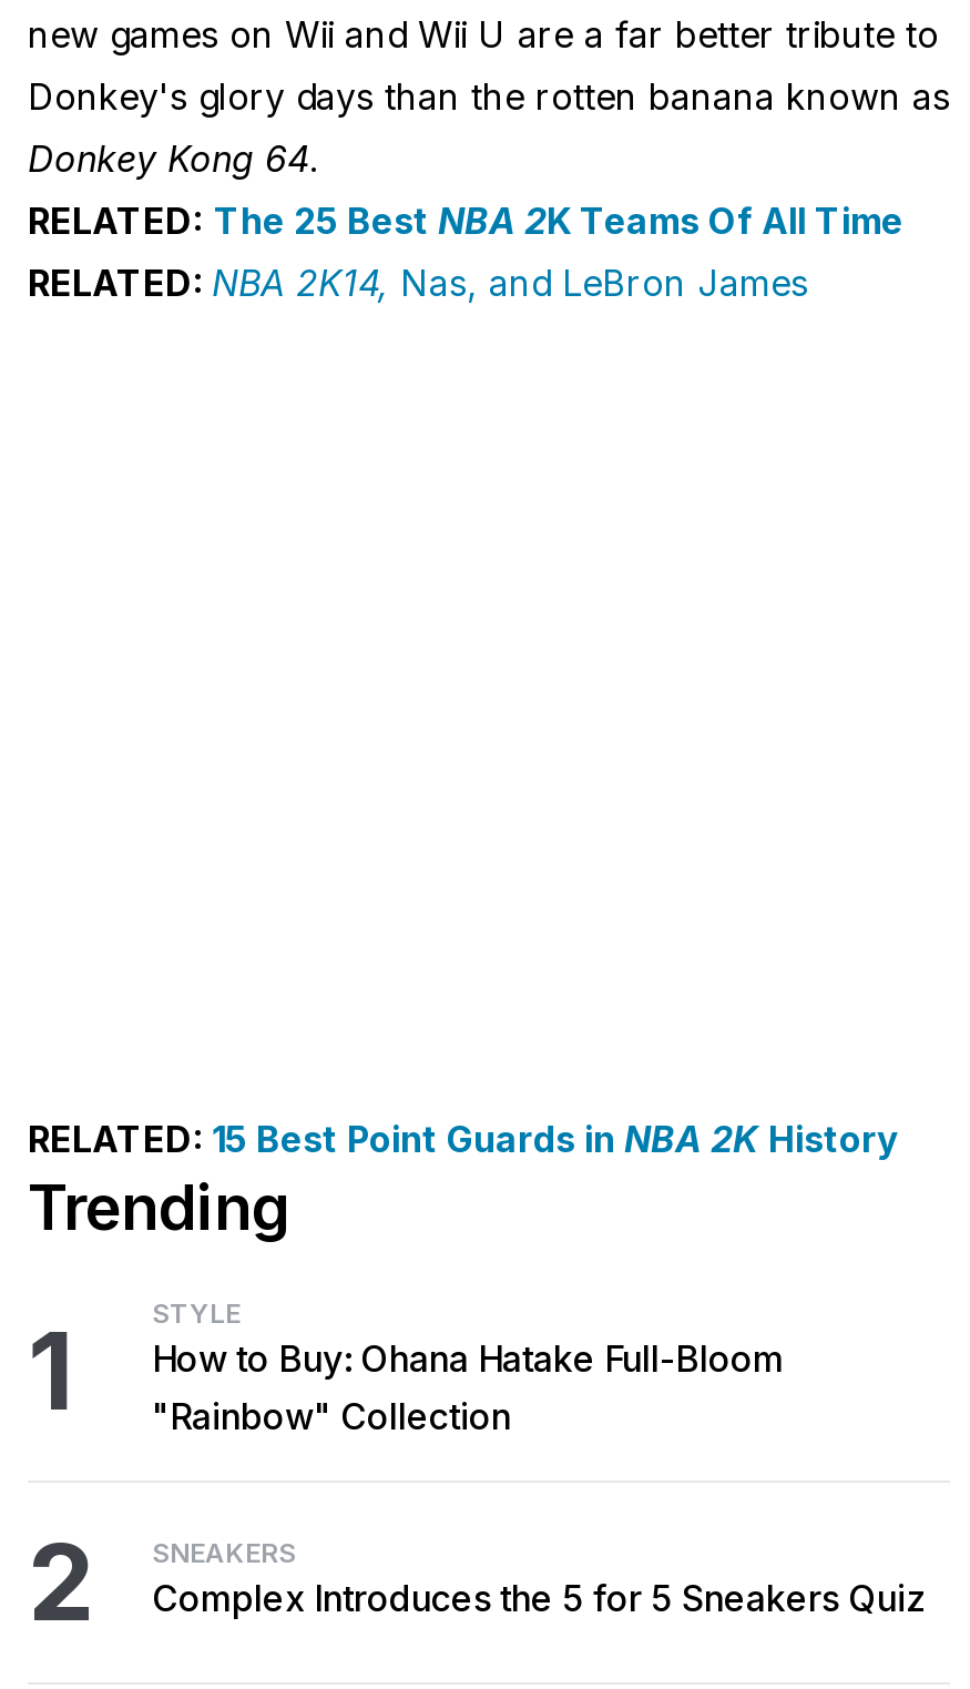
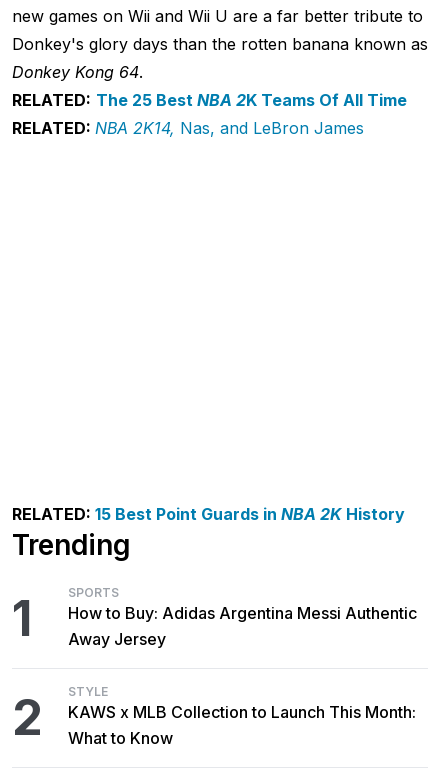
[152,1296,784,1438] STYLE | How to Buy: Ohana Hatake Full-Bloom | "Rainbow" Collection -> [68,585,417,649] SPORTS | How to Buy: Adidas Argentina Messi Authentic | Away Jersey
[152,1536,926,1620] SNEAKERS | Complex Introduces the 5 for 5 Sneakers Quiz -> [68,684,416,748] STYLE | KAWS x MLB Collection to Launch This Month: | What to Know

